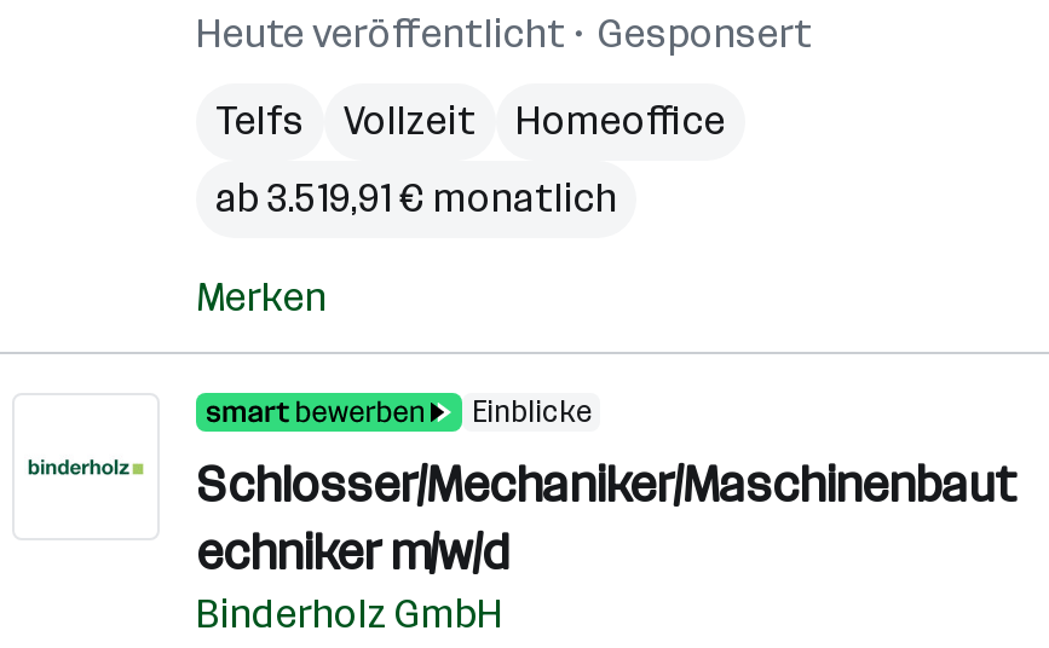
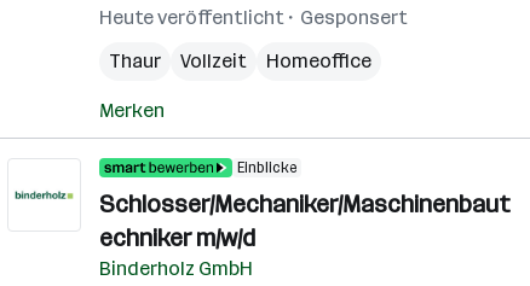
[215,98,305,144] Telfs -> [109,49,161,72] Thaur
[215,175,617,221] ab 3.519,91 € monatlich -> none

